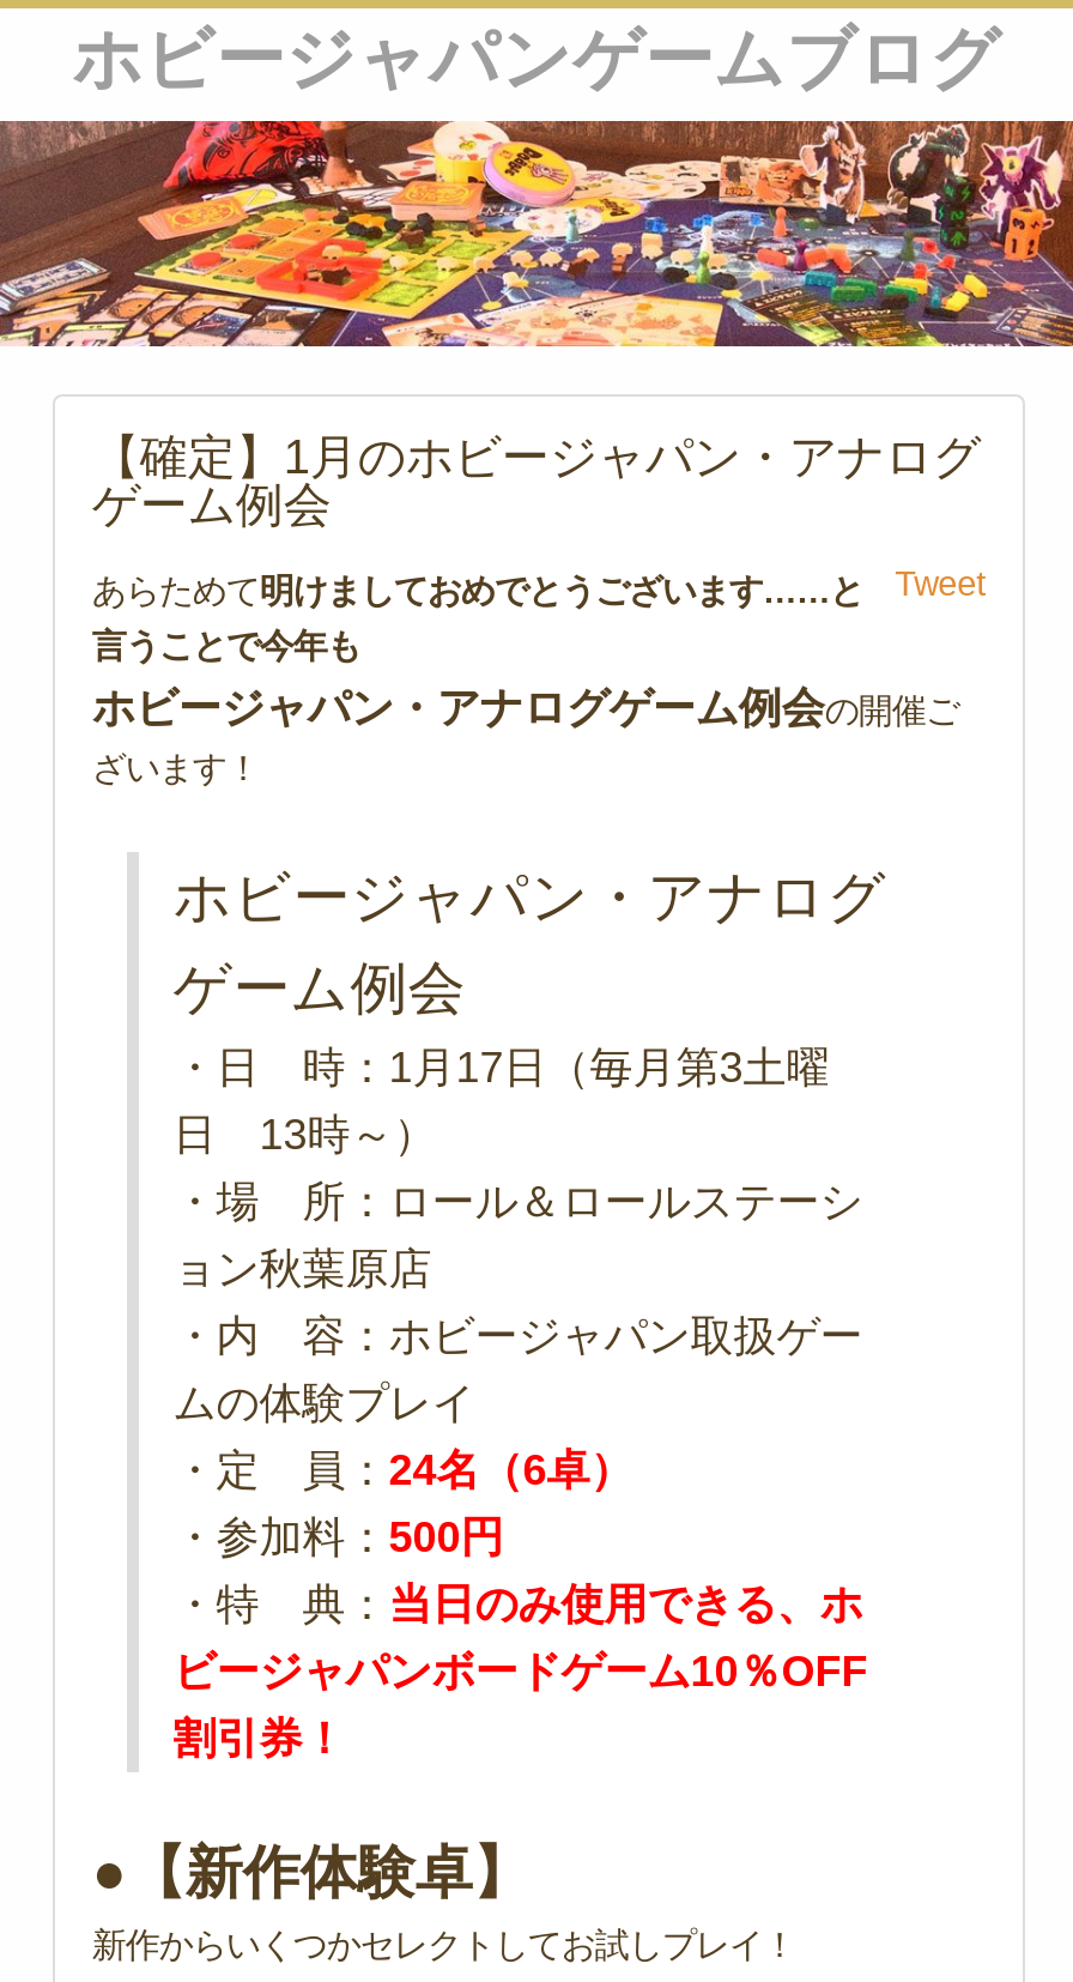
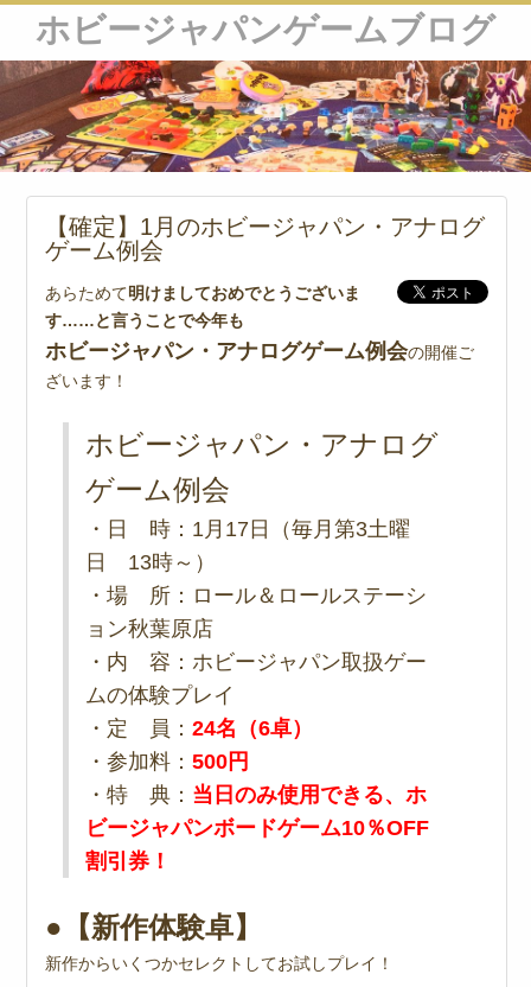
[92,564,986,664] Tweet | あらためて明けましておめでとうございます……と | 言うことで今年も -> [46,283,361,329] あらためて明けましておめでとうございま | す……と言うことで今年も

